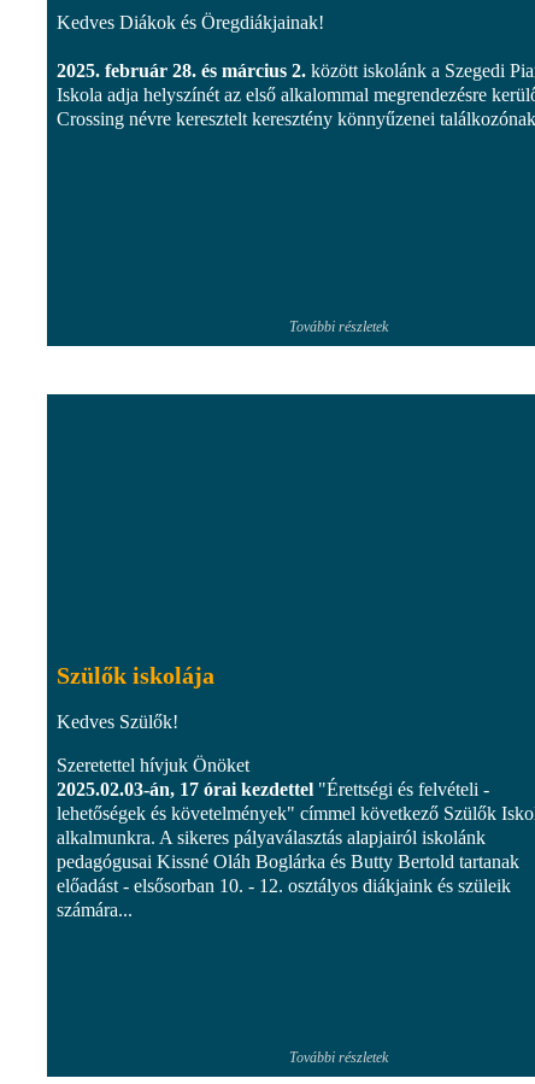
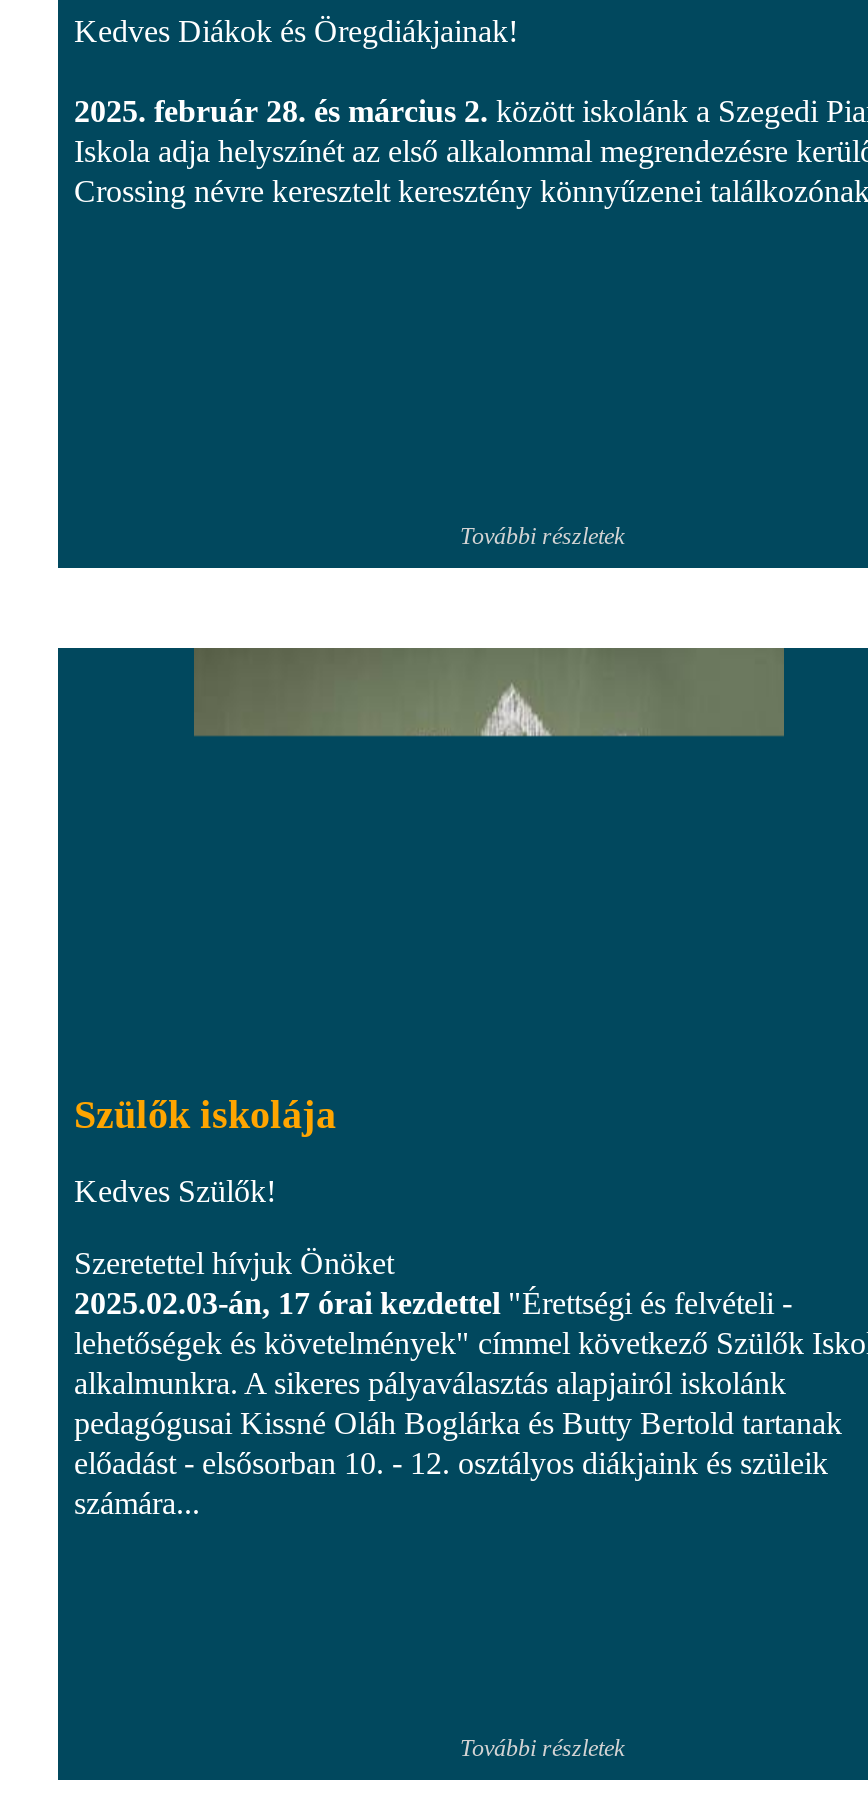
none -> [194,646,786,738] [image]

